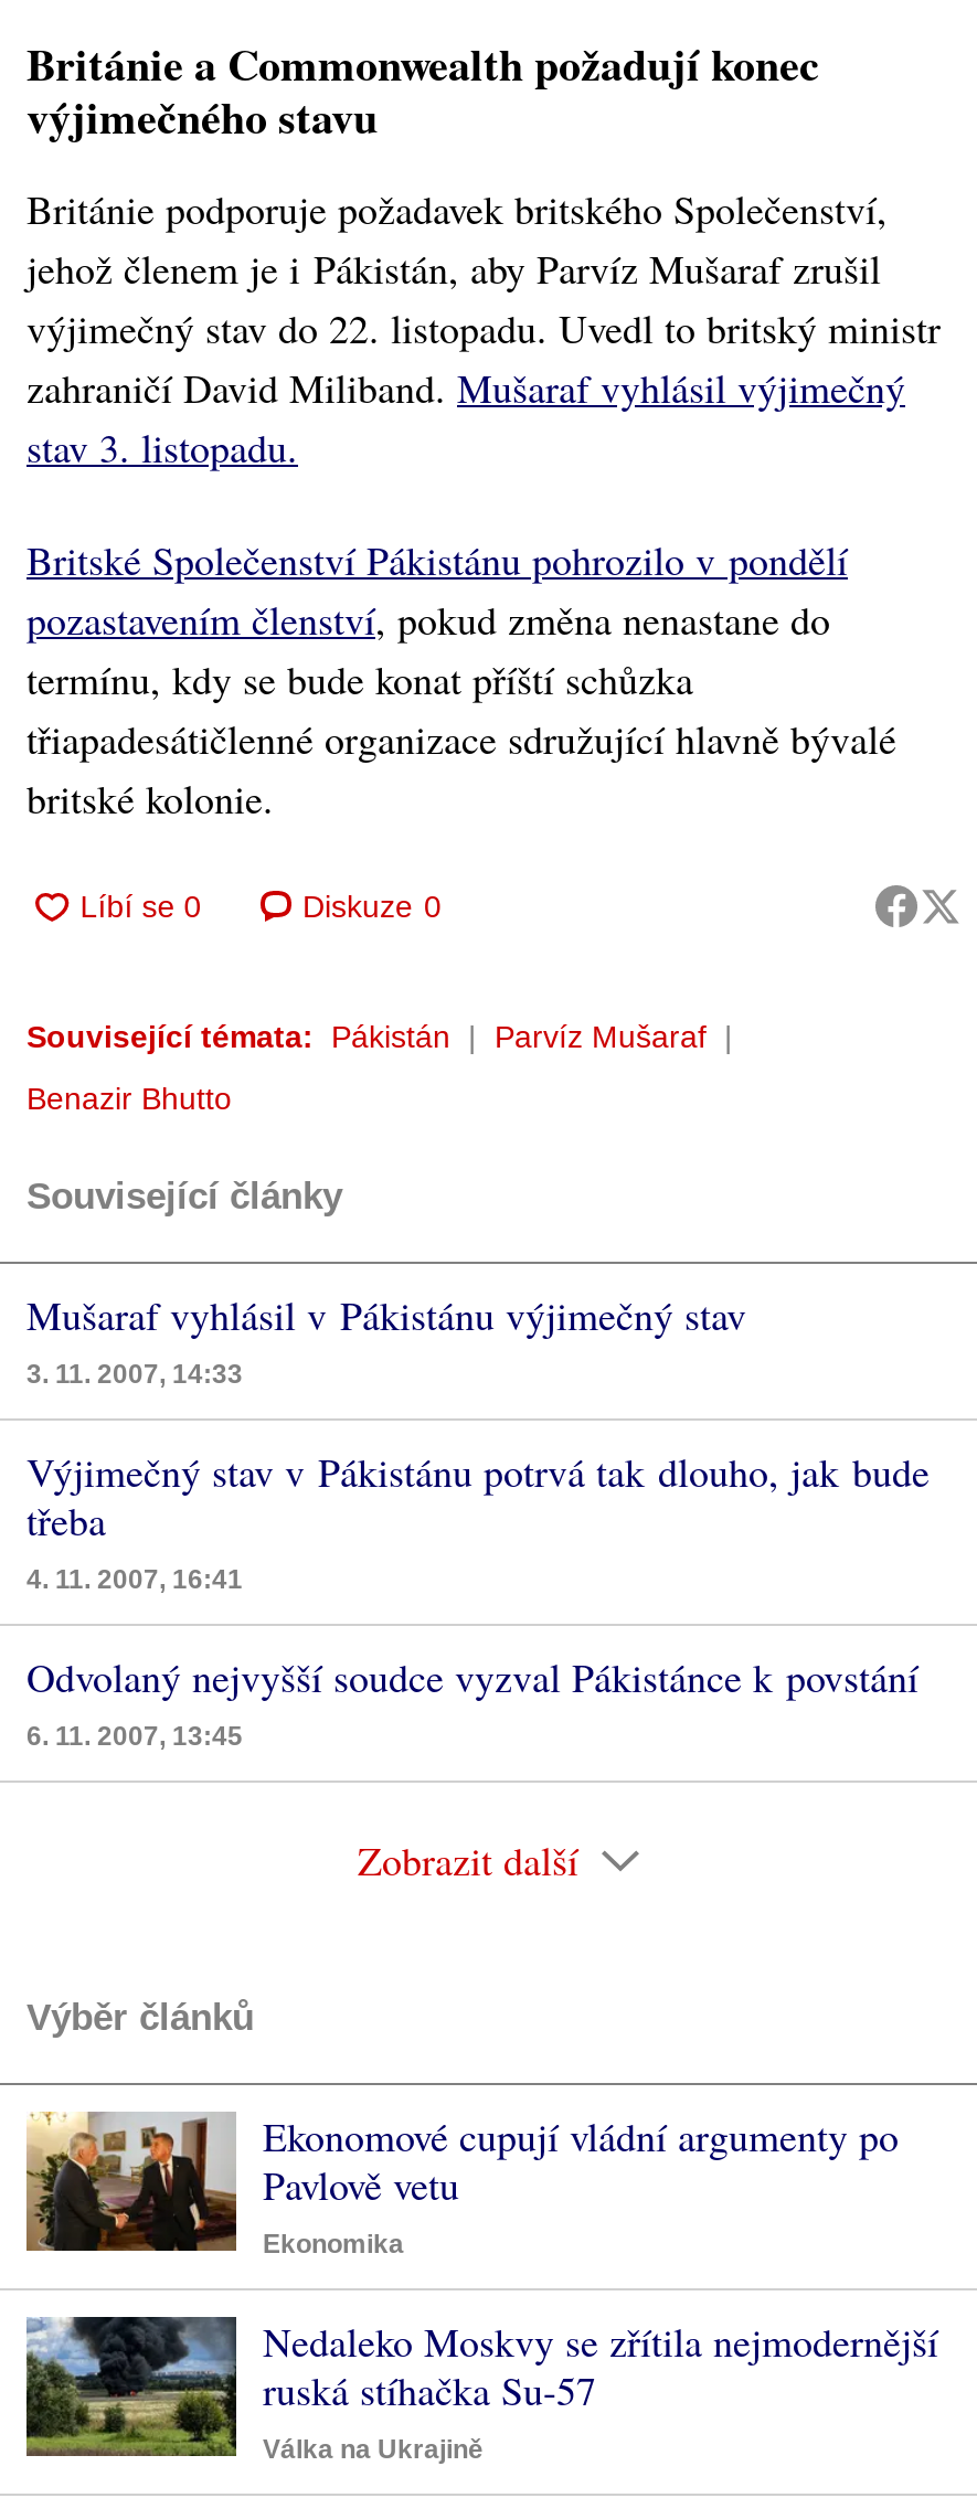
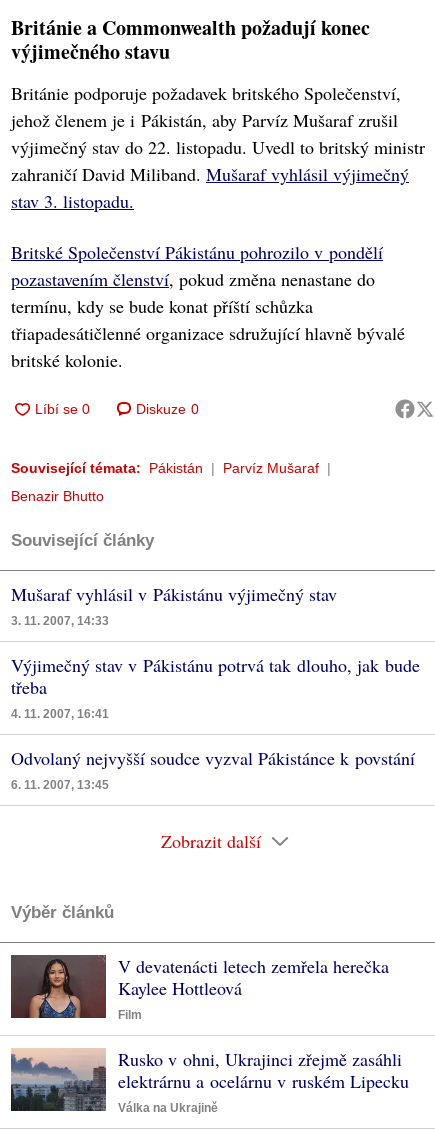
[24,2109,899,2260] [image] | Ekonomové cupují vládní argumenty po | Pavlově vetu | Ekonomika -> [10,954,389,1022] [image] | V devatenácti letech zemřela herečka | Kaylee Hottleová | Film
[24,2315,938,2456] [image] | Nedaleko Moskvy se zřítila nejmodernější | ruská stíhačka Su-57 -> [10,1047,409,1112] [image] | Rusko v ohni, Ukrajinci zřejmě zasáhli | elektrárnu a ocelárnu v ruském Lipecku

